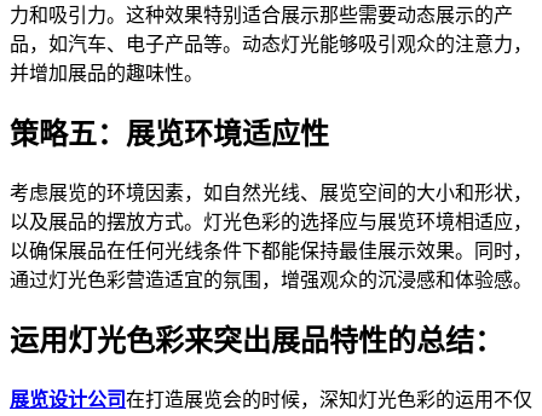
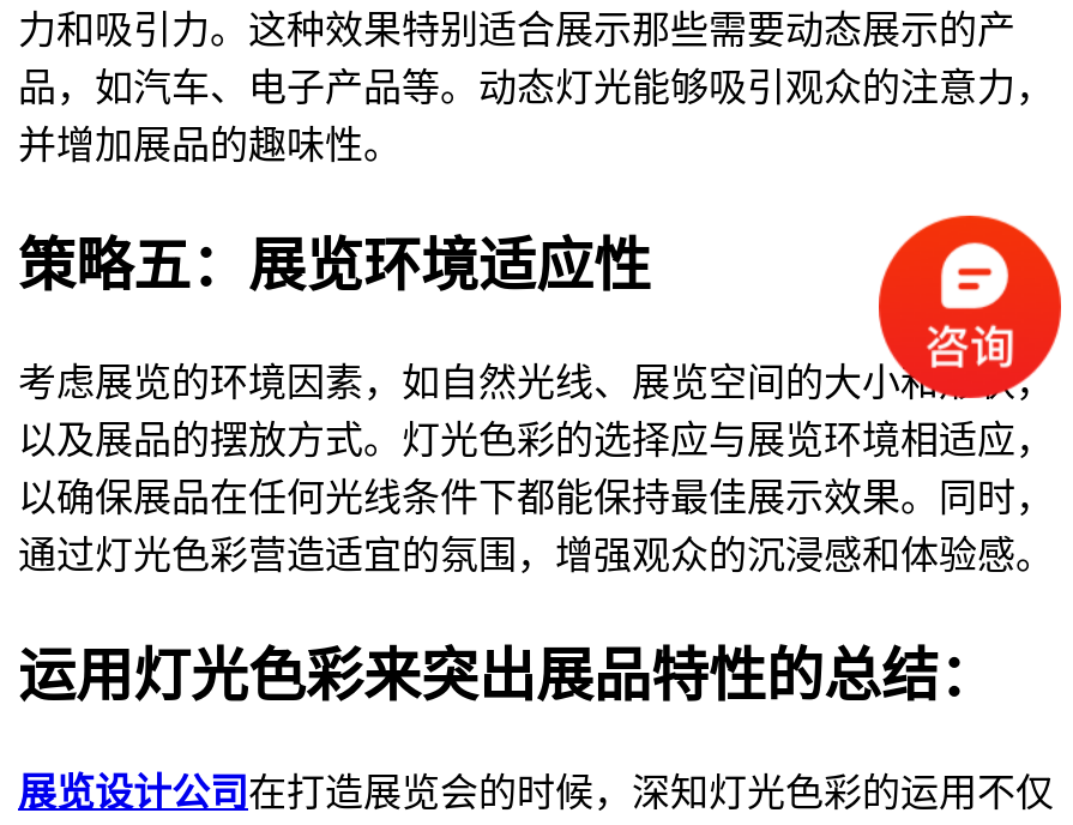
none -> [876,213,1063,357] [image]

